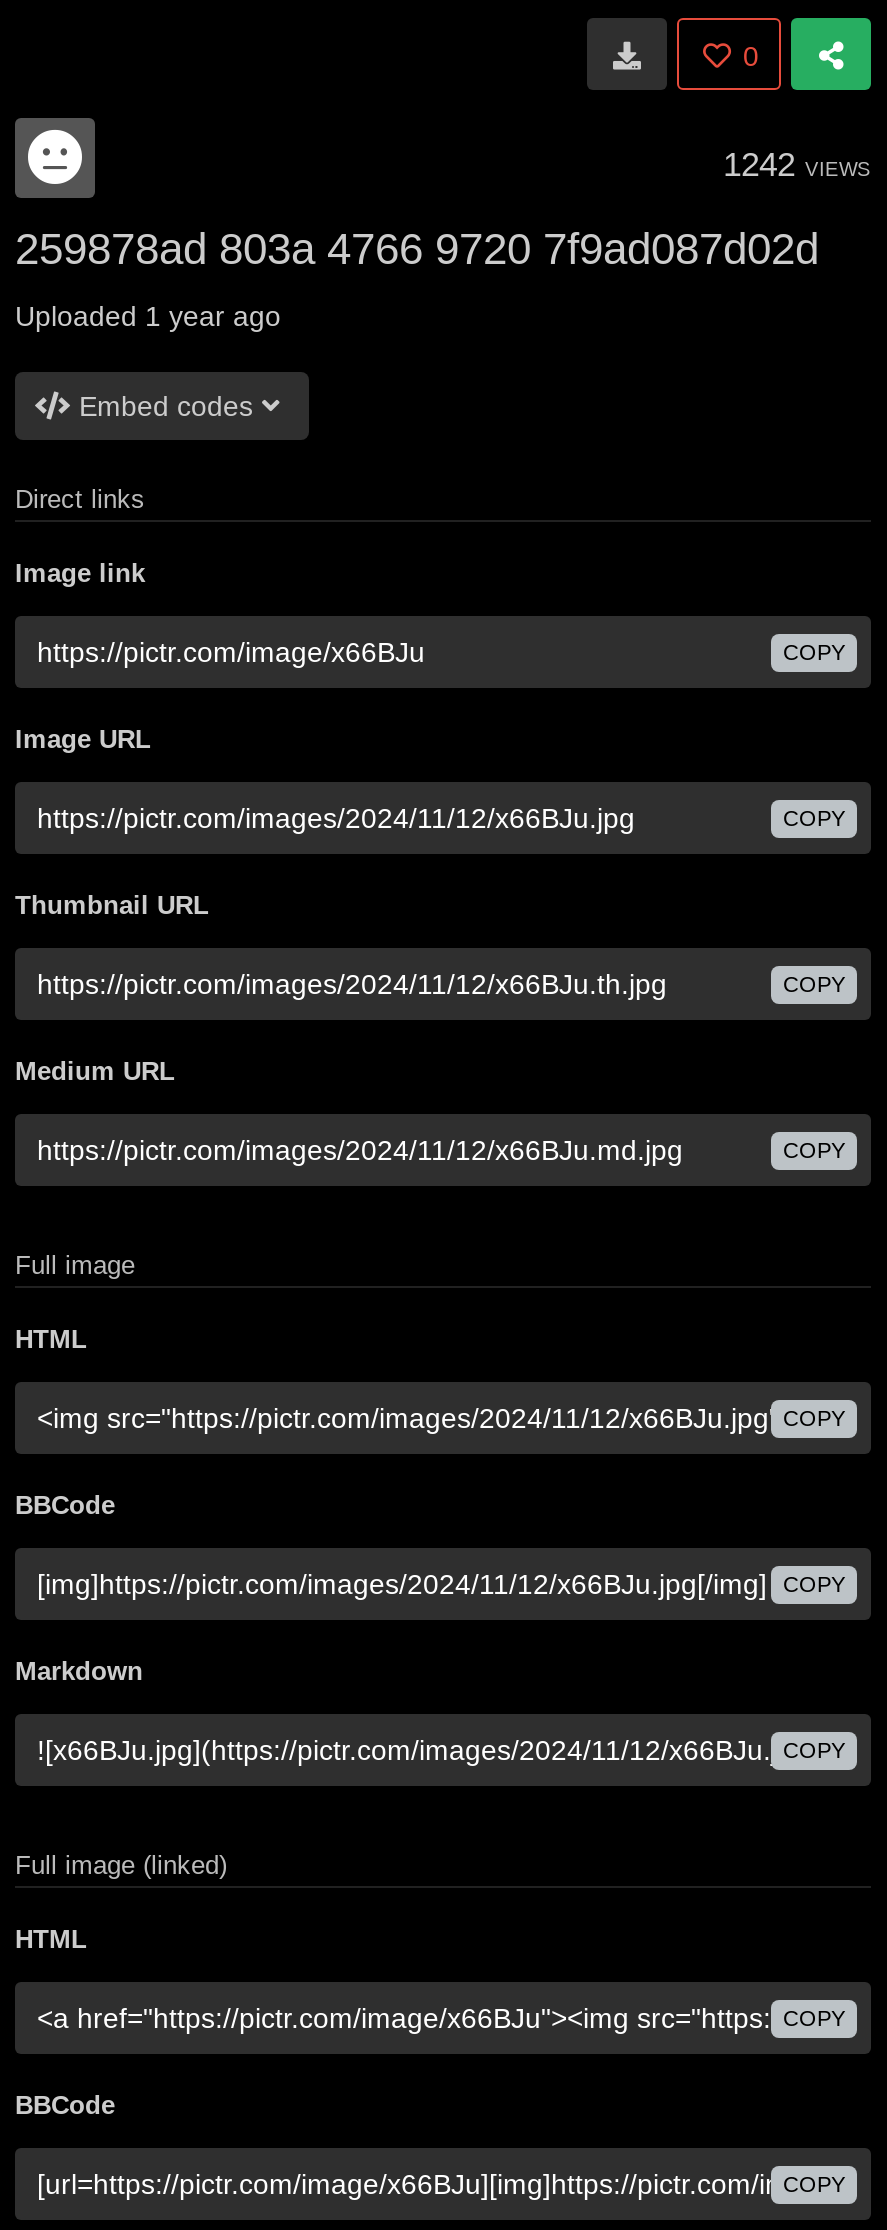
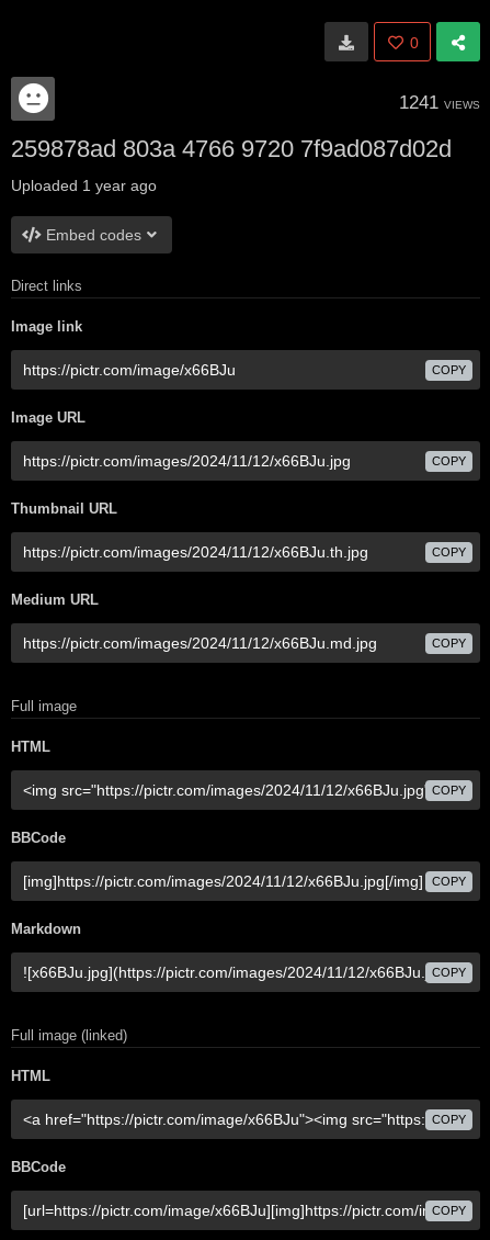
[723,146,871,184] 1242 VIEWS -> [399,92,480,113] 1241 VIEWS

